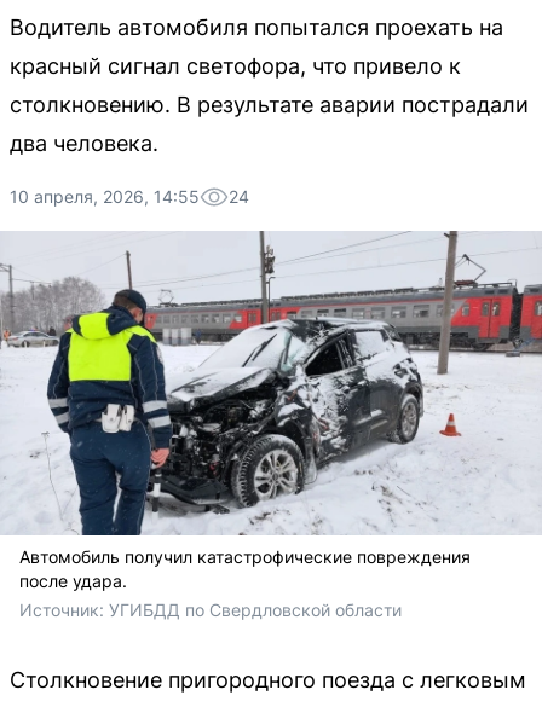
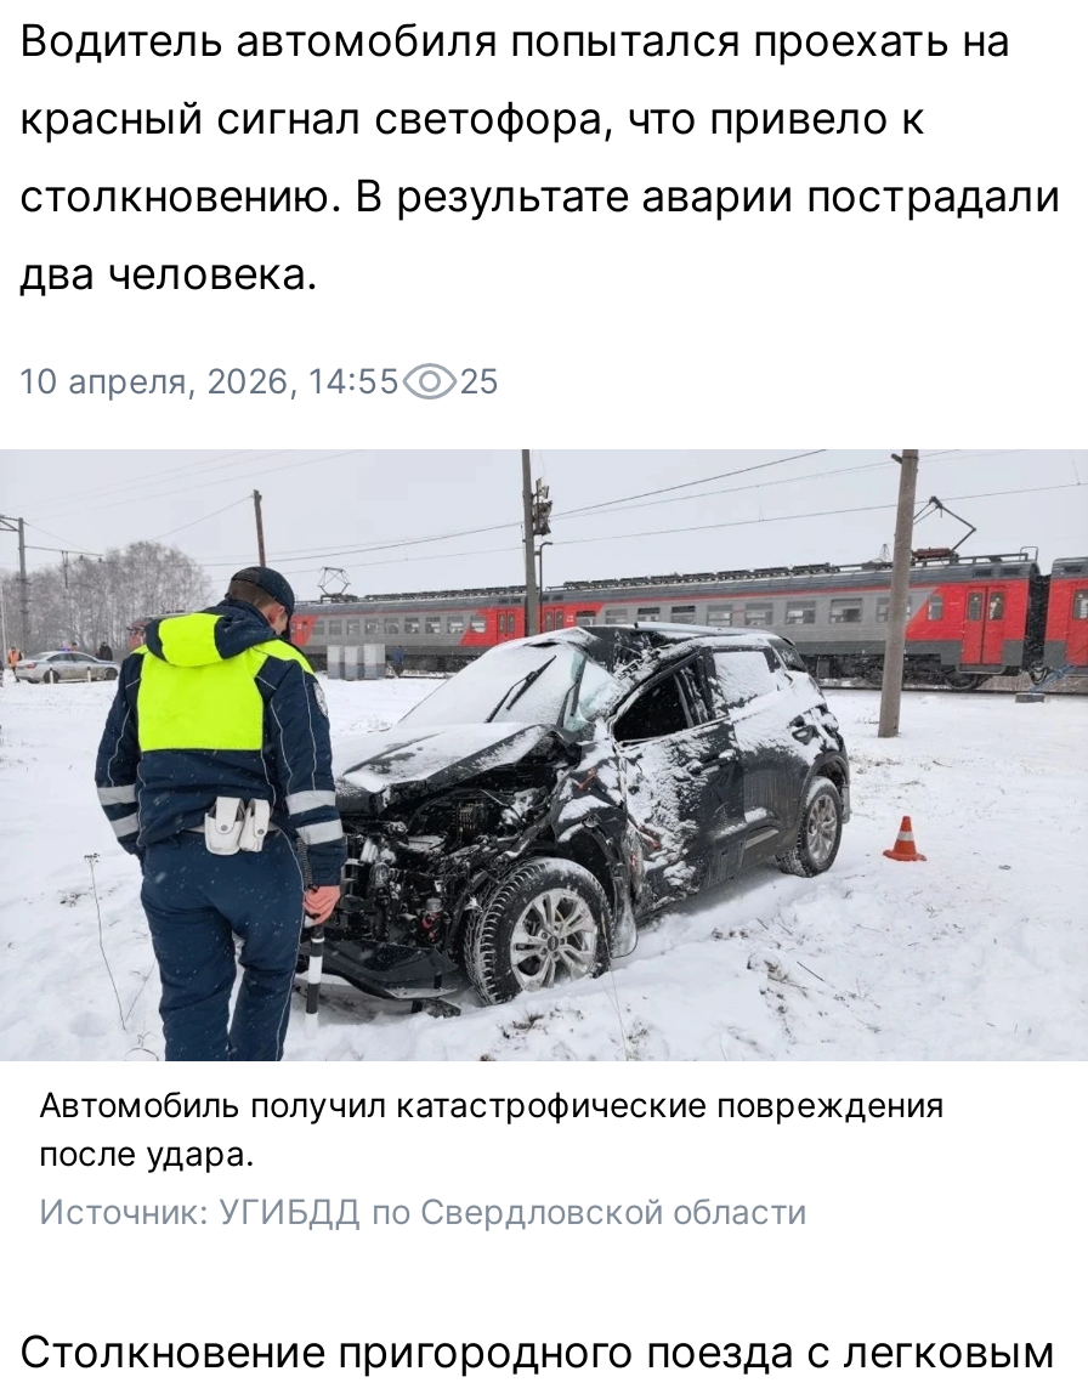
[10,186,249,207] 10 апреля, 2026, 14:55 24 -> [19,359,500,401] 10 апреля, 2026, 14:55 25

